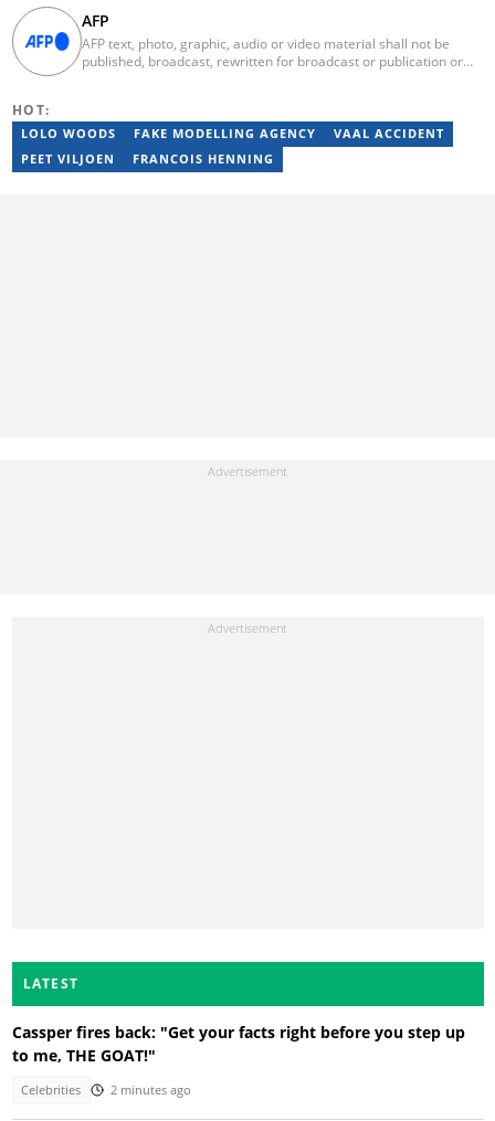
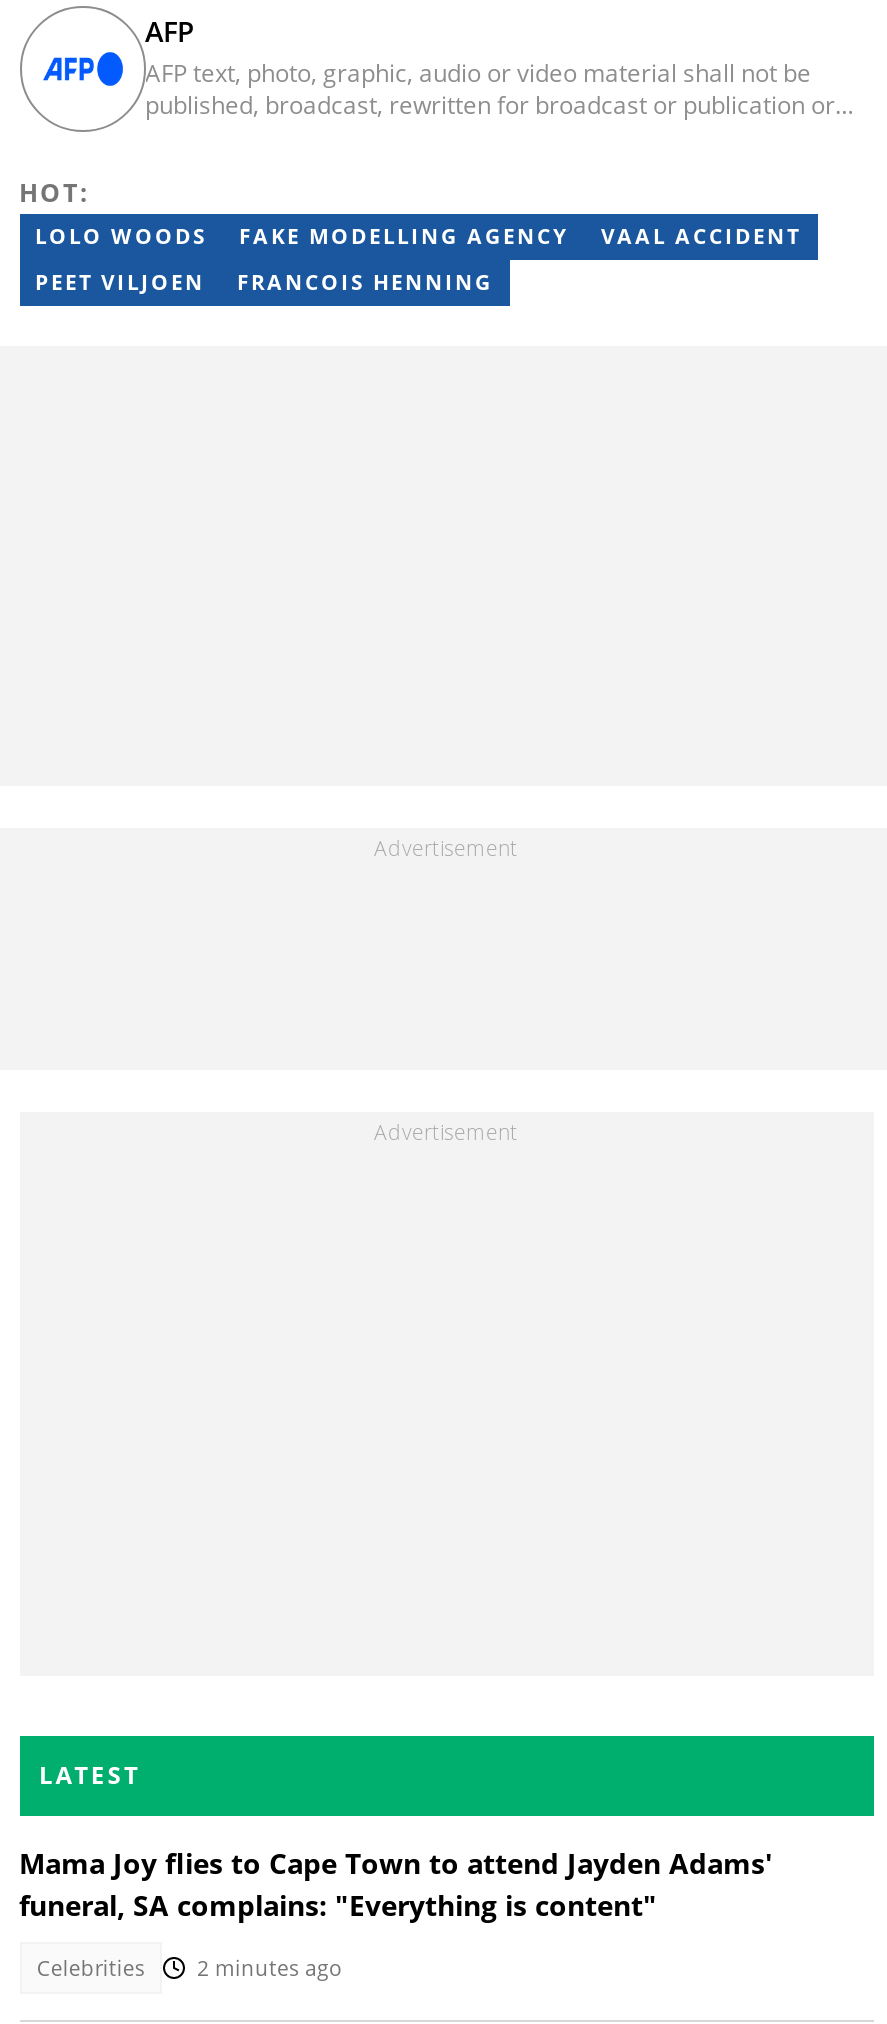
[12,1021,465,1065] Cassper fires back: "Get your facts right before you step up | to me, THE GOAT!" -> [19,1843,773,1923] Mama Joy flies to Cape Town to attend Jayden Adams' | funeral, SA complains: "Everything is content"

